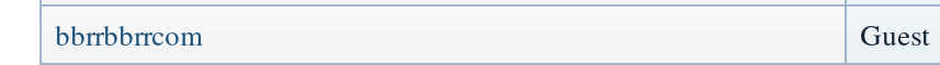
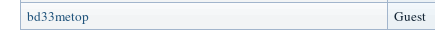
[55,15,202,54] bbrrbbrrcom -> [27,7,89,25] bd33metop

